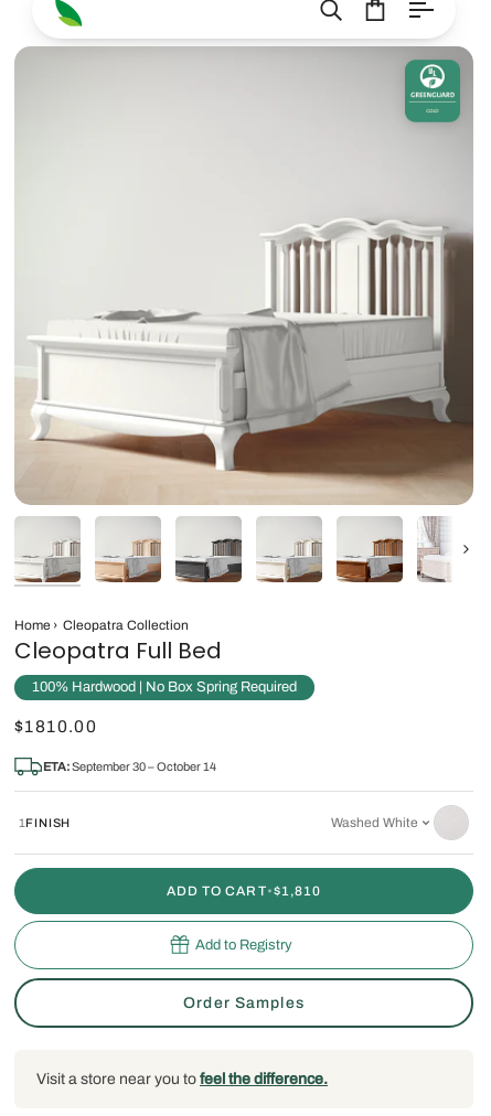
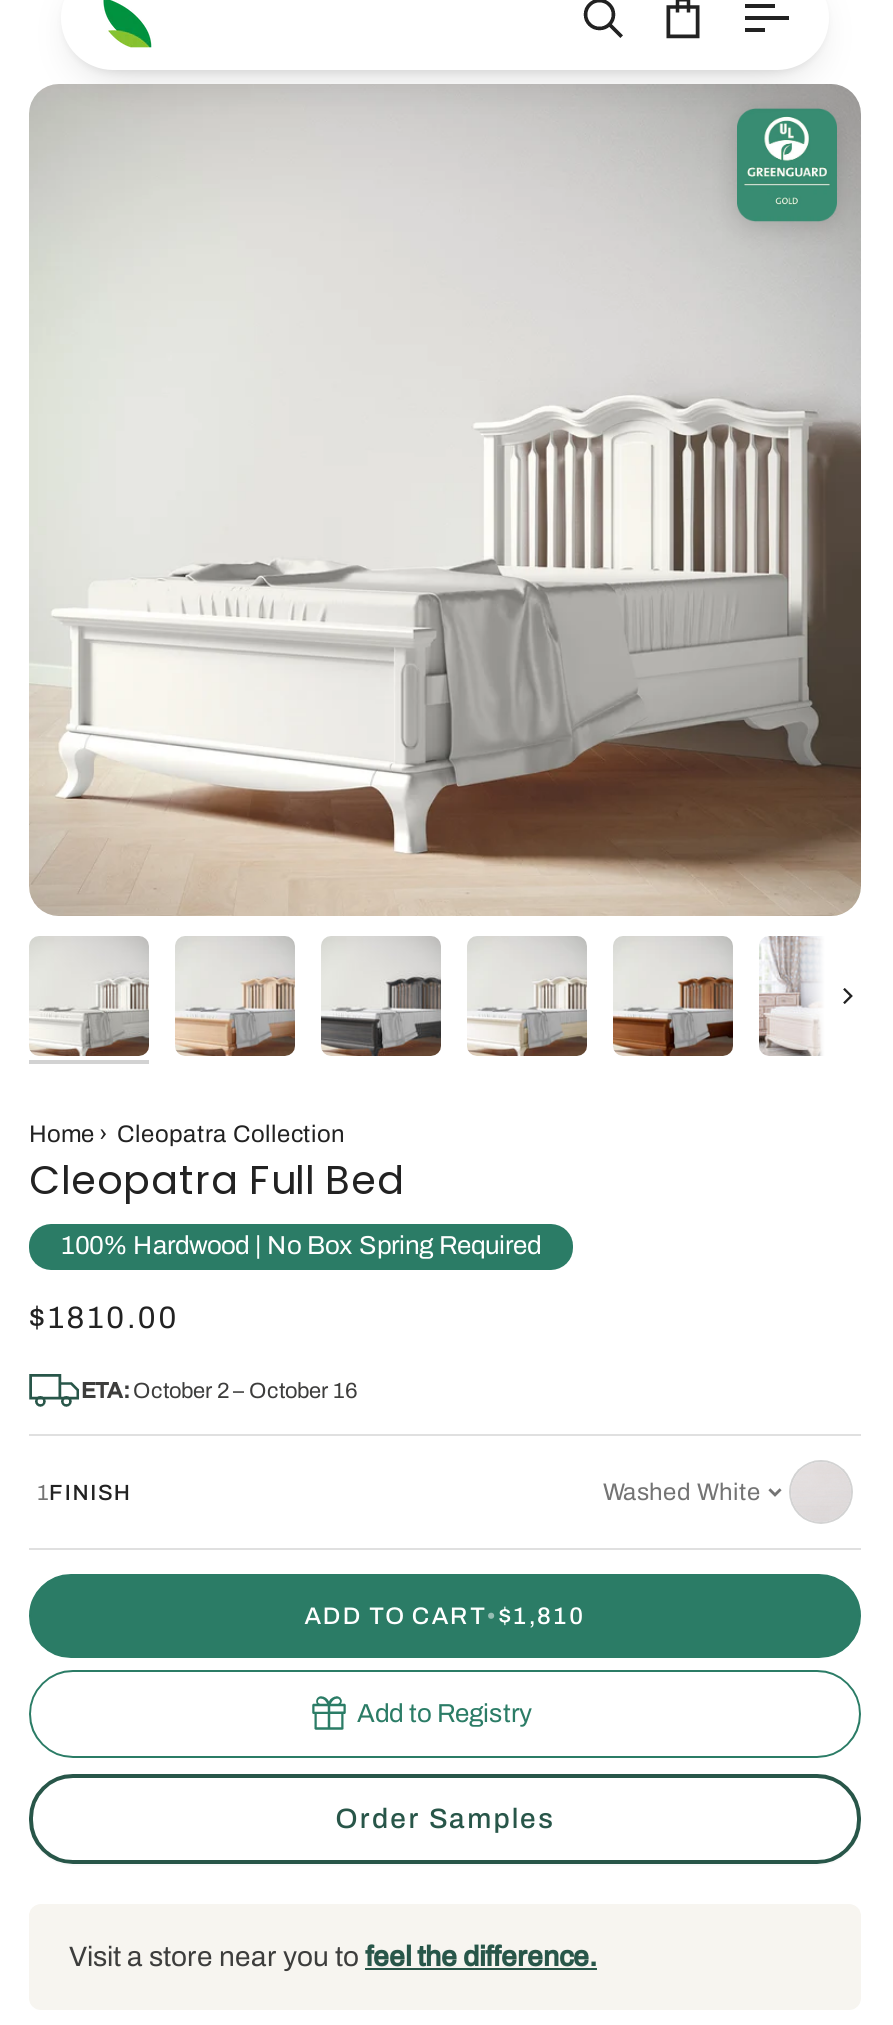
[43,759,216,773] ETA: September 30 – October 14 -> [81,1377,357,1401] ETA: October 2 – October 16

